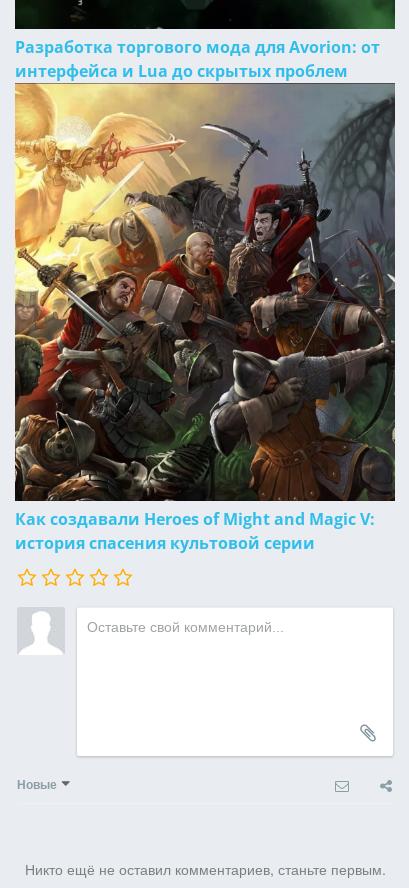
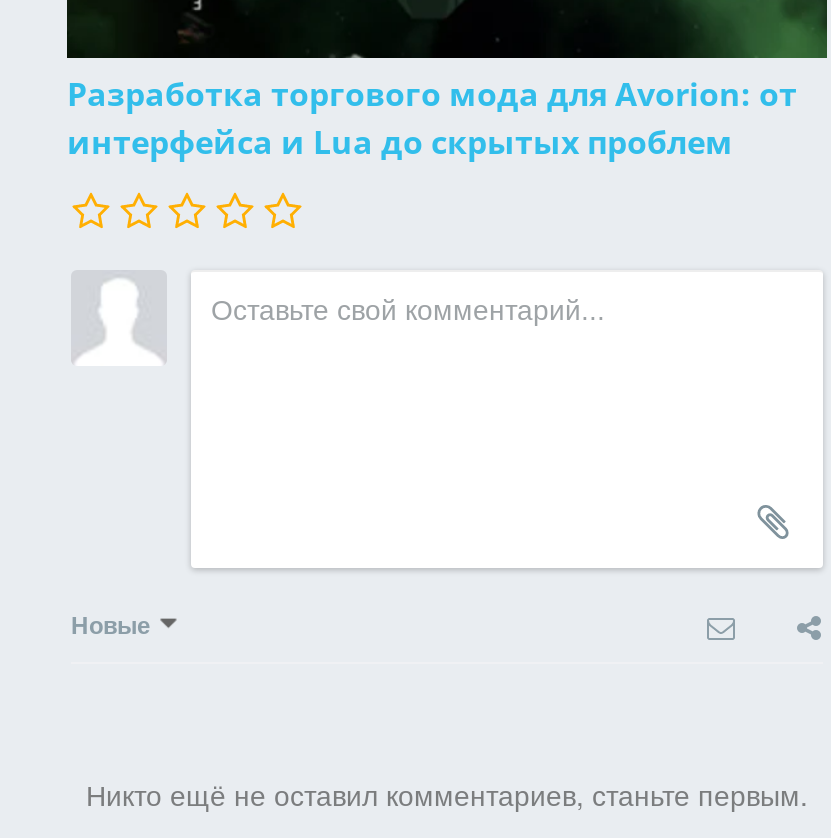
[14,82,395,554] [image] | Как создавали Heroes of Might and Magic V: | история спасения культовой серии -> none

